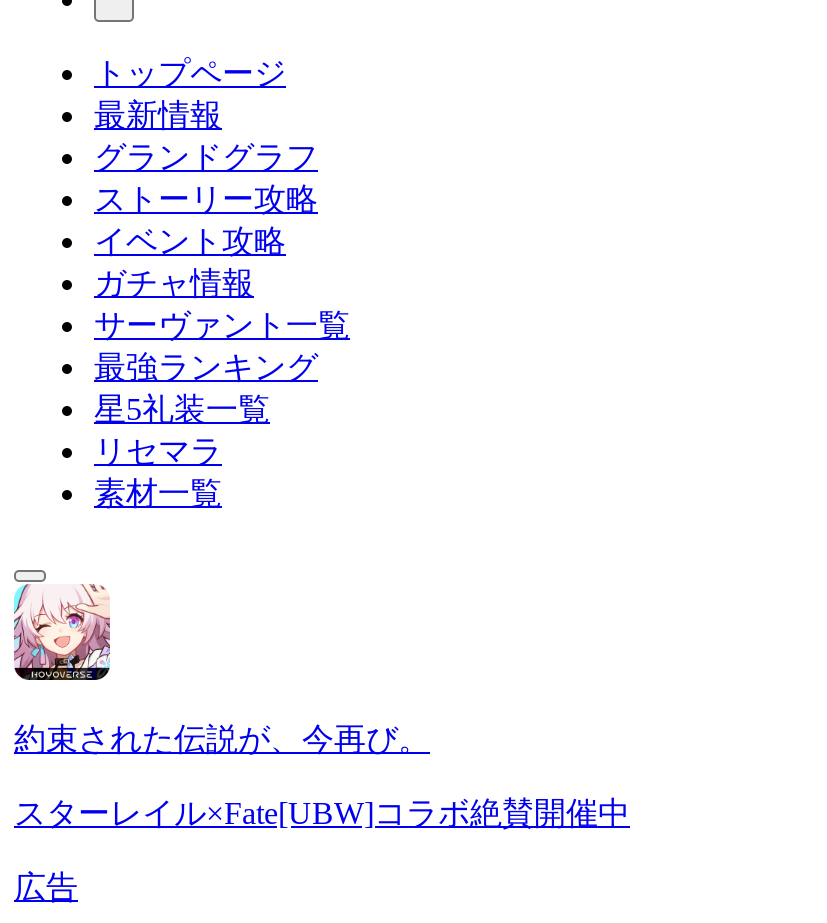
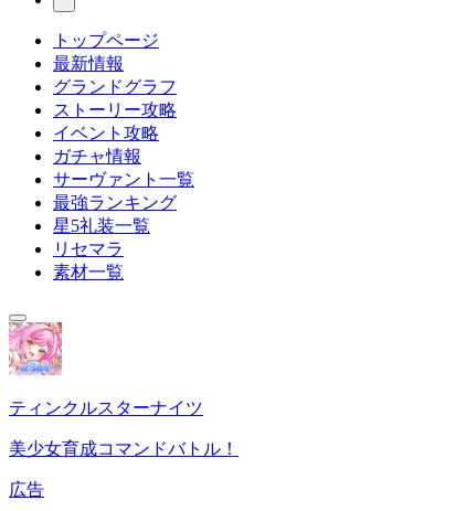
[12,582,430,756] [image] | 約束された伝説が、今再び。 -> [8,321,203,417] [image] | ティンクルスターナイツ
[14,796,630,830] スターレイル×Fate[UBW]コラボ絶賛開催中 -> [9,439,239,458] 美少女育成コマンドバトル！

